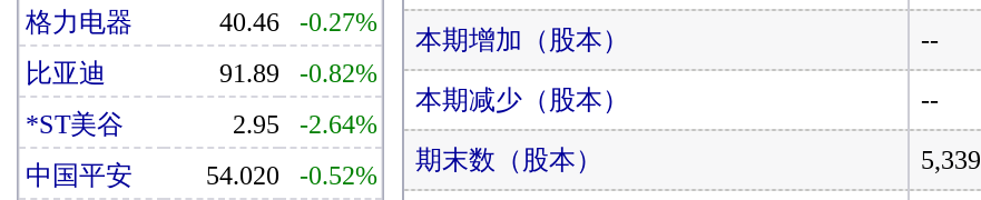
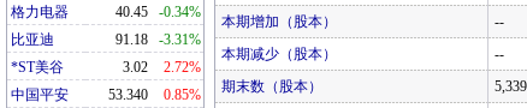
[219,7,279,38] 40.46 -> [116,4,148,20] 40.45
[300,7,377,38] -0.27% -> [159,4,201,20] -0.34%
[219,58,279,89] 91.89 -> [116,31,148,48] 91.18
[300,58,377,89] -0.82% -> [159,31,201,48] -3.31%
[233,109,279,140] 2.95 -> [123,59,148,76] 3.02
[300,109,377,140] -2.64% -> [164,59,201,76] 2.72%
[206,160,279,191] 54.020 -> [108,86,148,103] 53.340
[300,160,377,191] -0.52% -> [164,86,201,103] 0.85%

